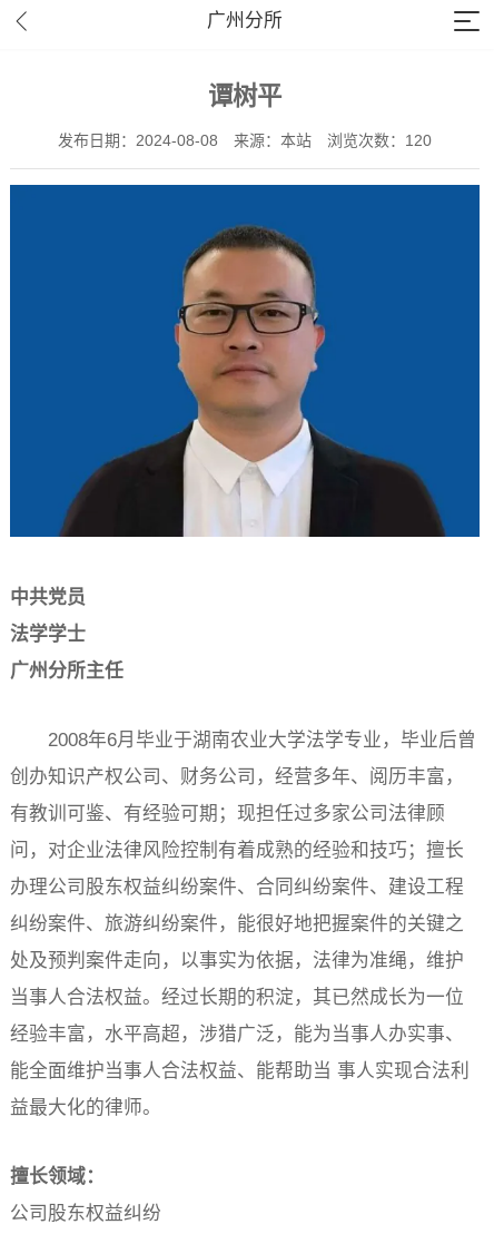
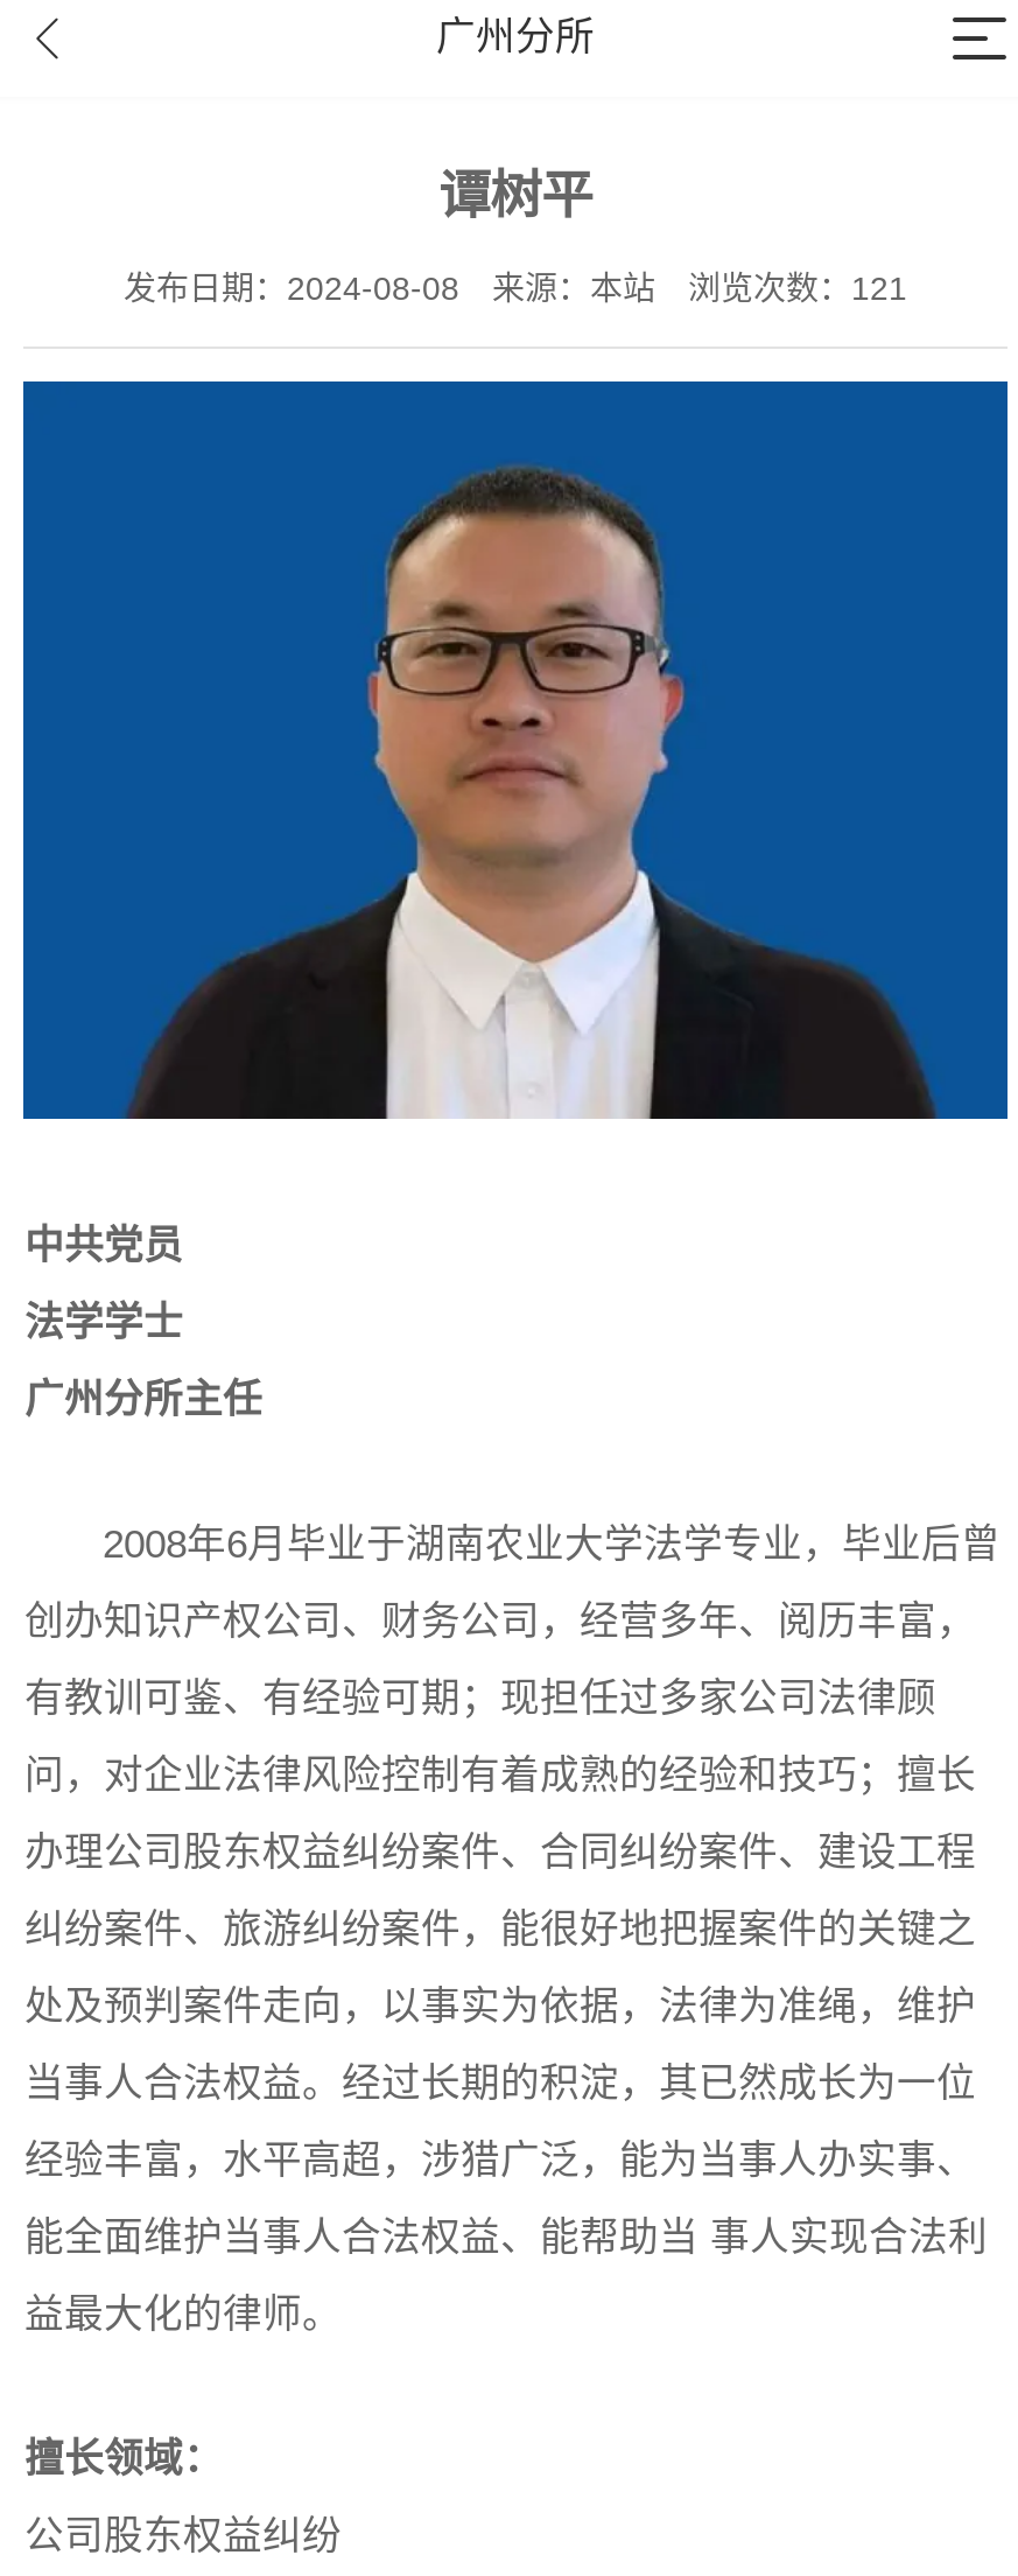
[58,131,432,149] 发布日期：2024-08-08 来源：本站 浏览次数：120 -> [124,269,907,307] 发布日期：2024-08-08 来源：本站 浏览次数：121

